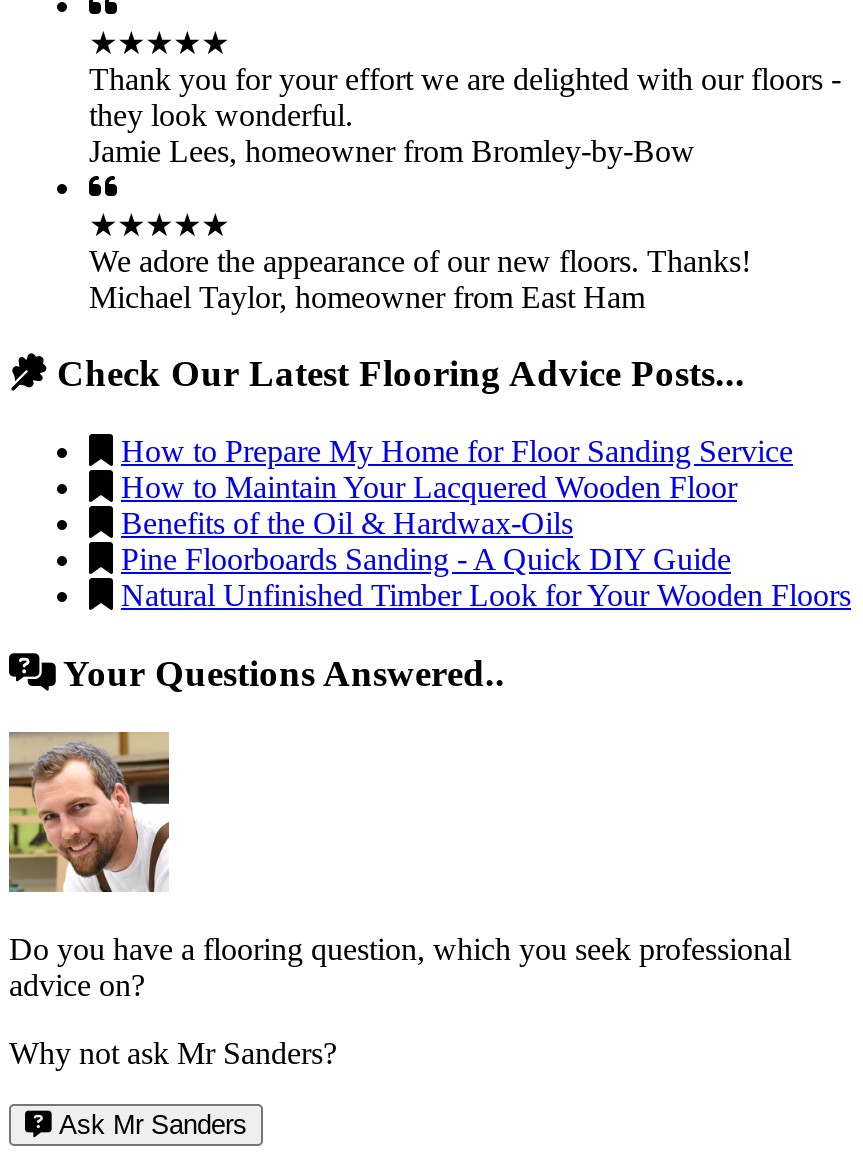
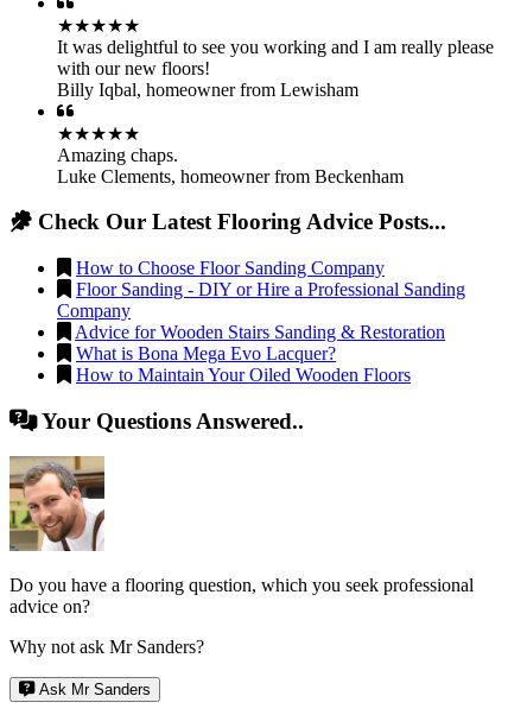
[89,61,841,167] Thank you for your effort we are delighted with our floors - | they look wonderful. | Jamie Lees, homeowner from Bromley-by-Bow -> [57,36,494,99] It was delightful to see you working and I am really please | with our new floors! | Billy Iqbal, homeowner from Lewisham
[89,243,751,313] We adore the appearance of our new floors. Thanks! | Michael Taylor, homeowner from East Ham -> [57,144,404,186] Amazing chaps. | Luke Clements, homeowner from Beckenham
[121,434,851,612] How to Prepare My Home for Floor Sanding Service | How to Maintain Your Lacquered Wooden Floor | Benefits of the Oil & Hardwax-Oils | Pine Floorboards Sanding - A Quick DIY Guide | Natural Unfinished Timber Look for Your Wooden Floors -> [57,258,465,385] How to Choose Floor Sanding Company | Floor Sanding - DIY or Hire a Professional Sanding | Company | Advice for Wooden Stairs Sanding & Restoration | What is Bona Mega Evo Lacquer? | How to Maintain Your Oiled Wooden Floors

